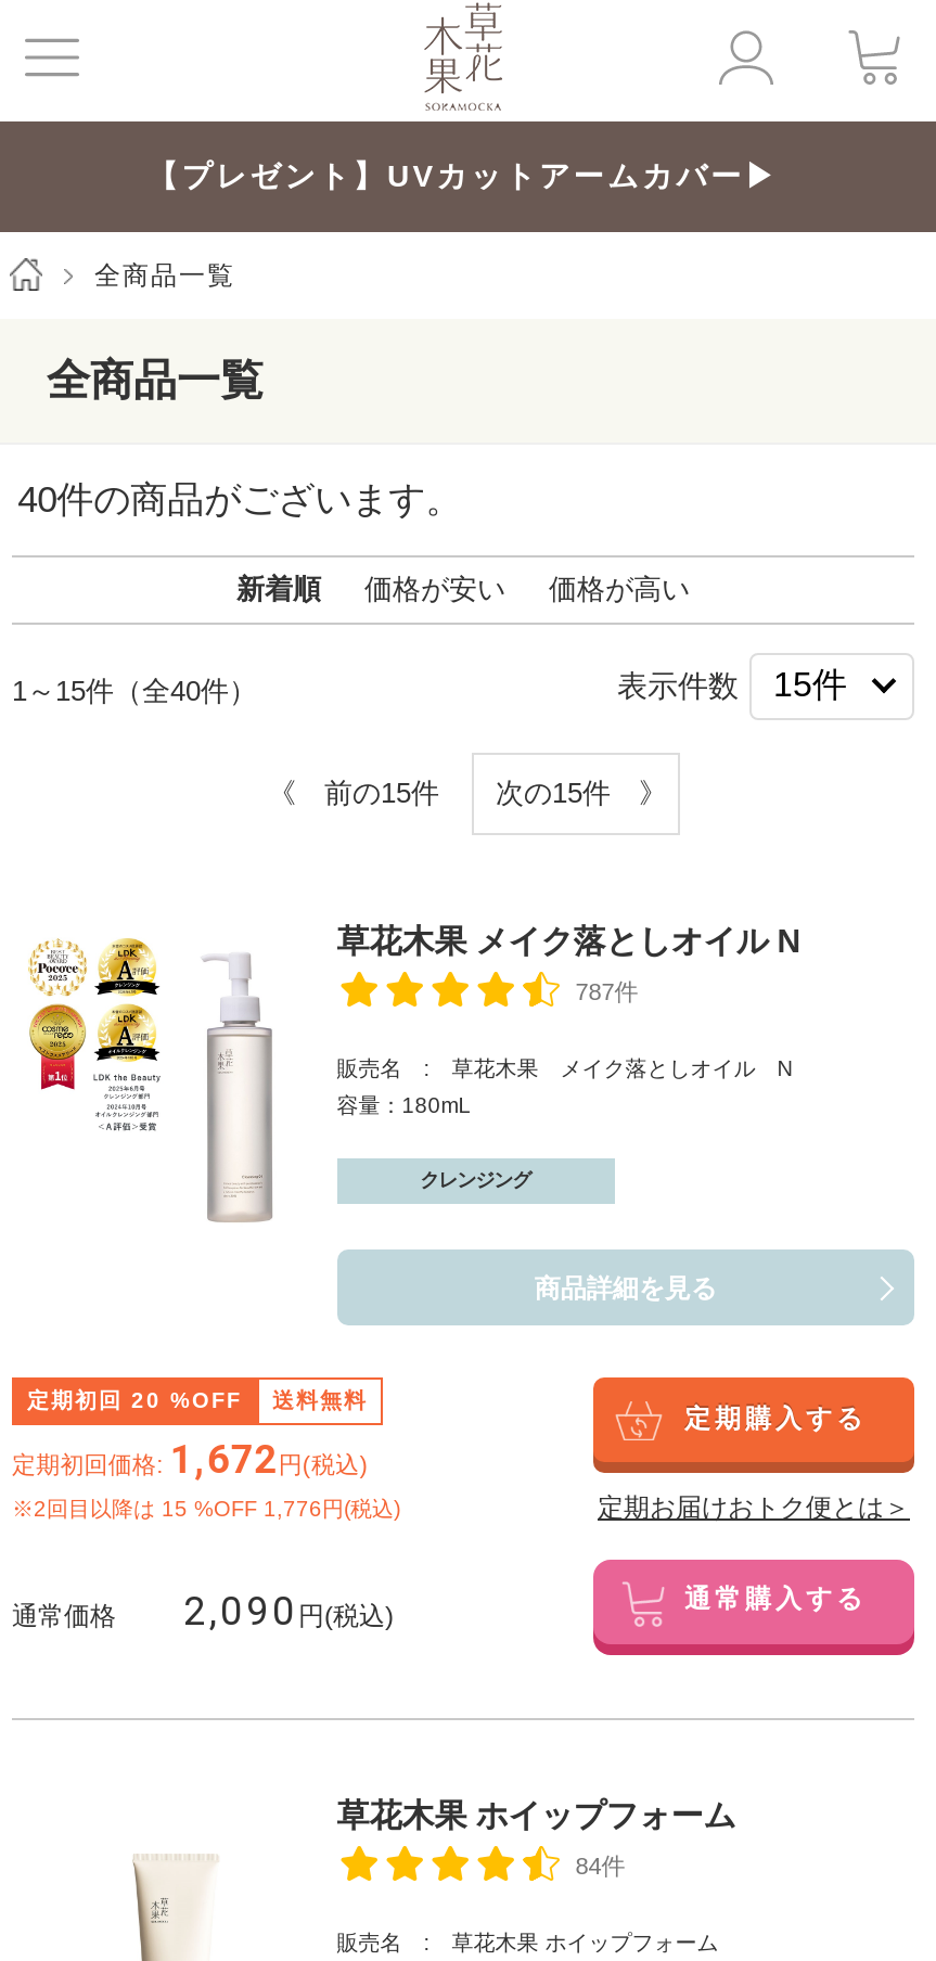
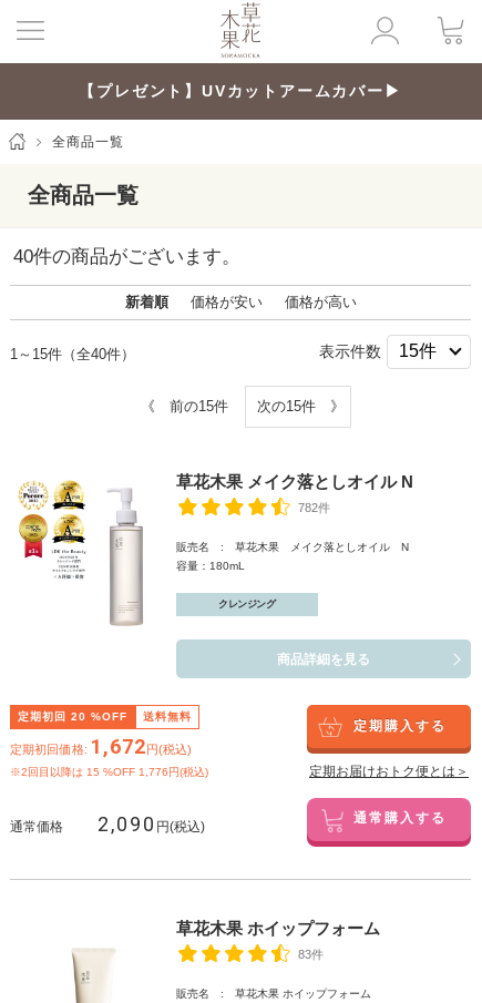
[575,978,638,1004] 787件 -> [298,501,330,514] 782件
[575,1853,625,1879] 84件 -> [298,948,323,961] 83件

